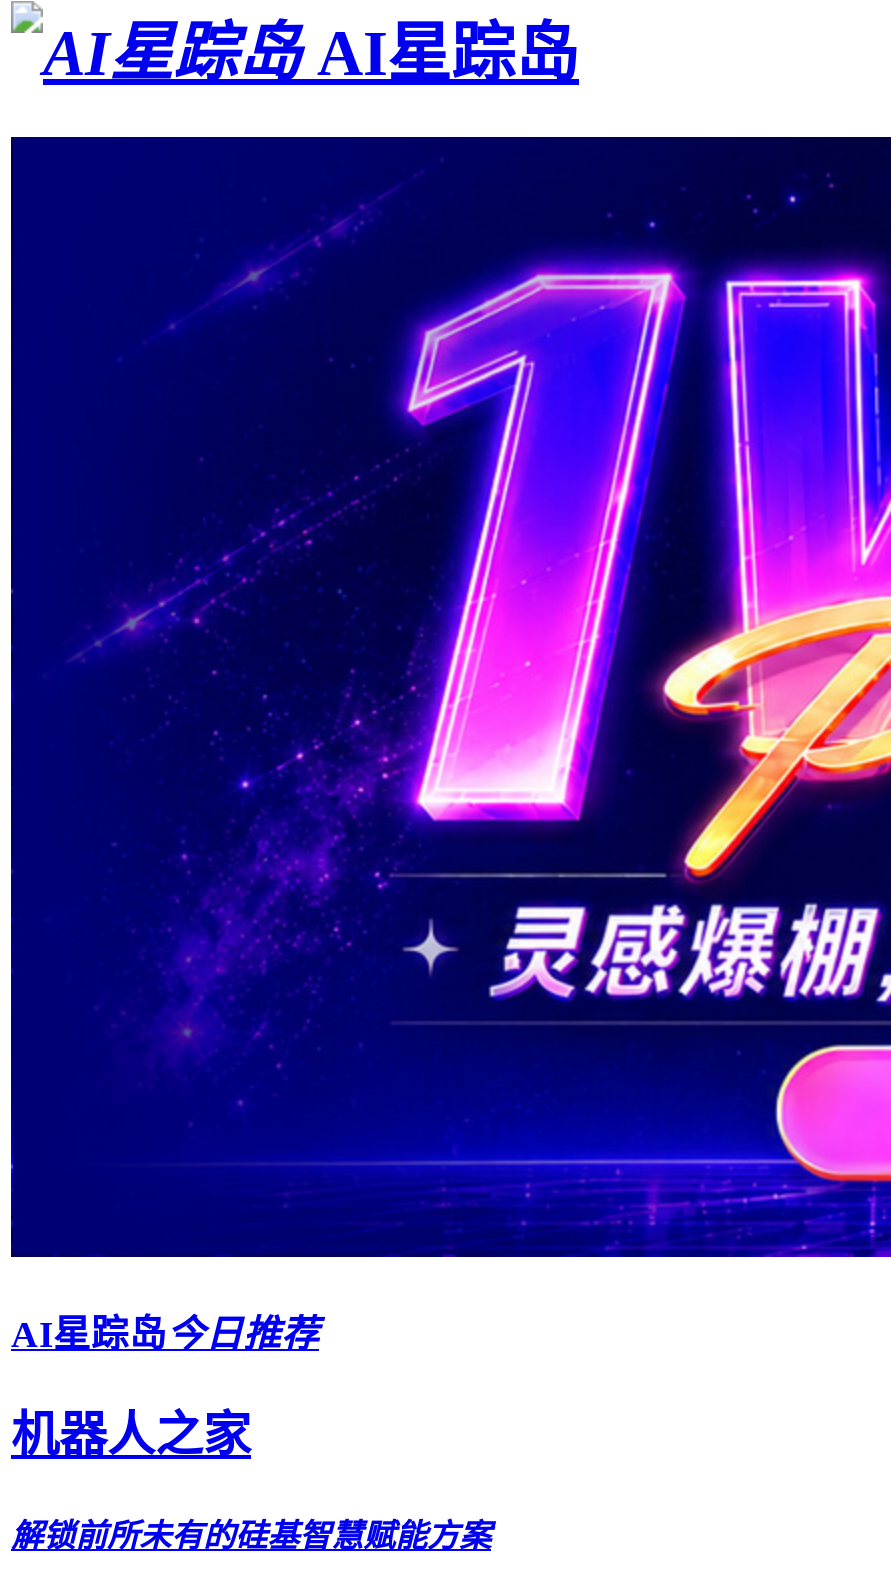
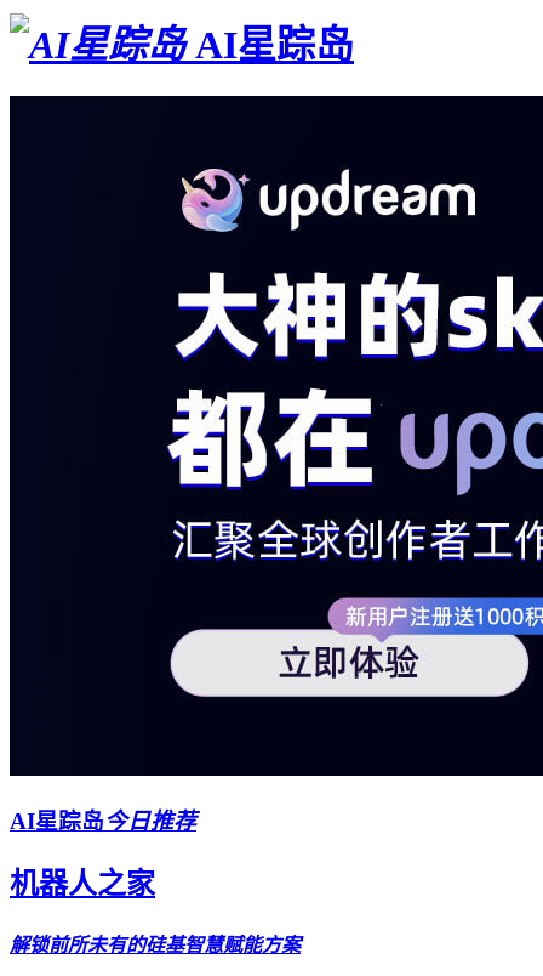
[9,137,885,1259] [image] -> [8,96,539,777] [image]

